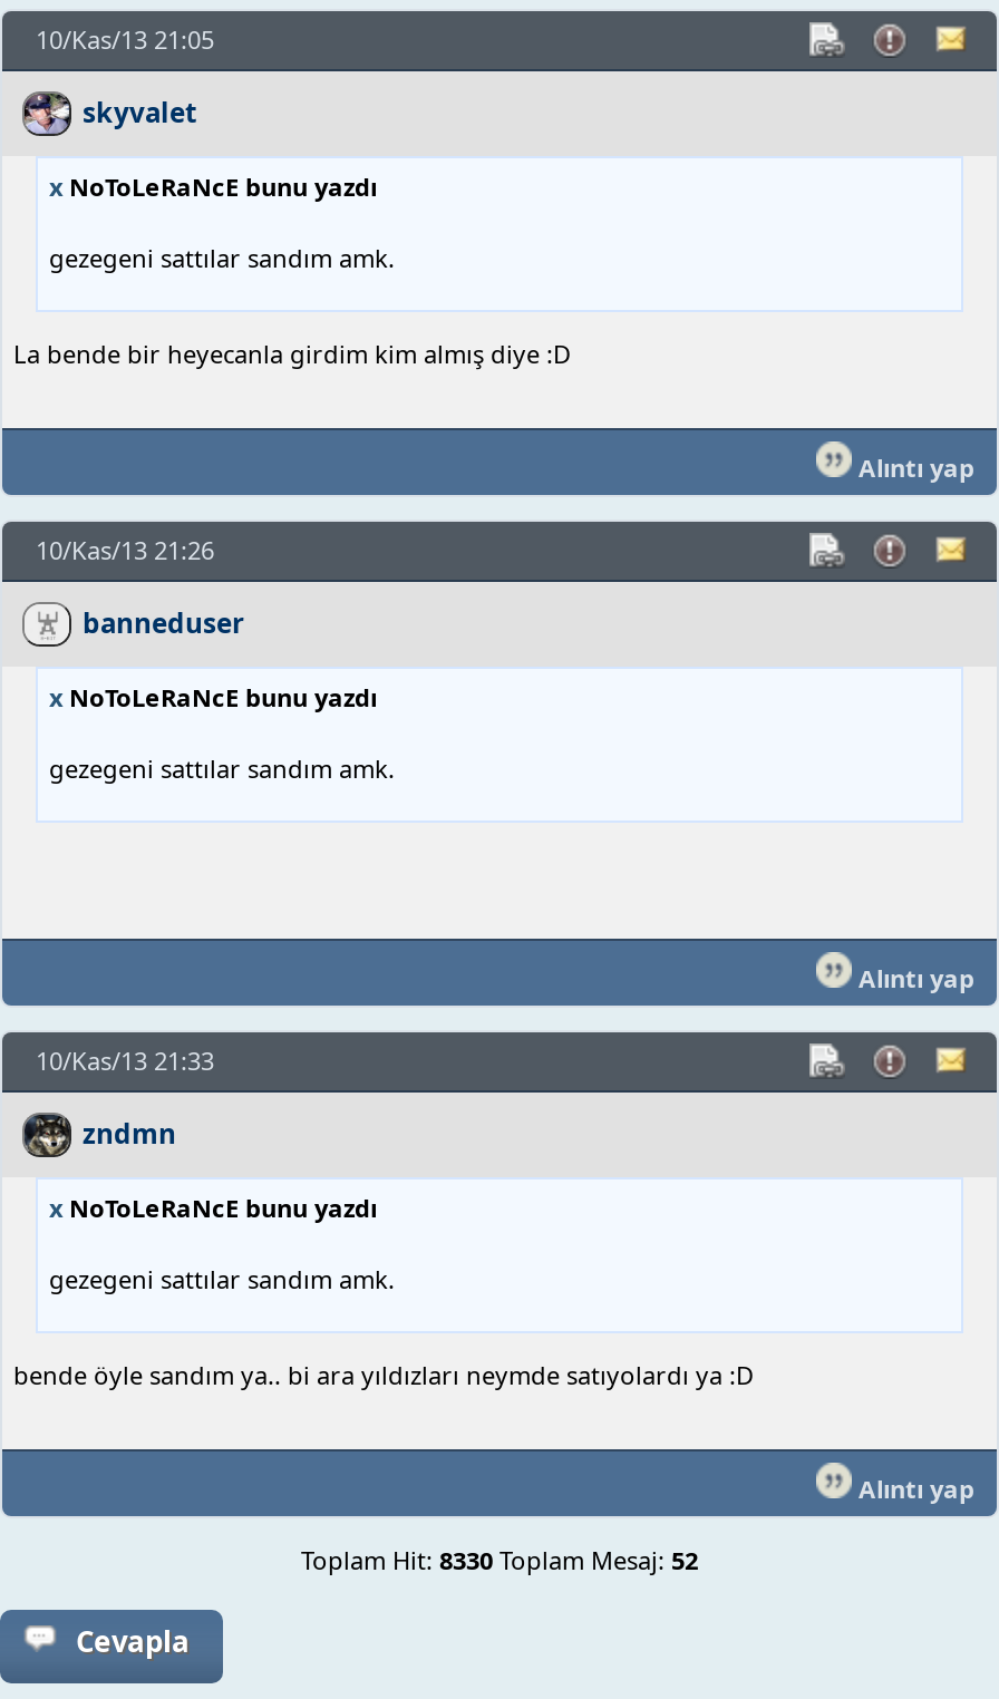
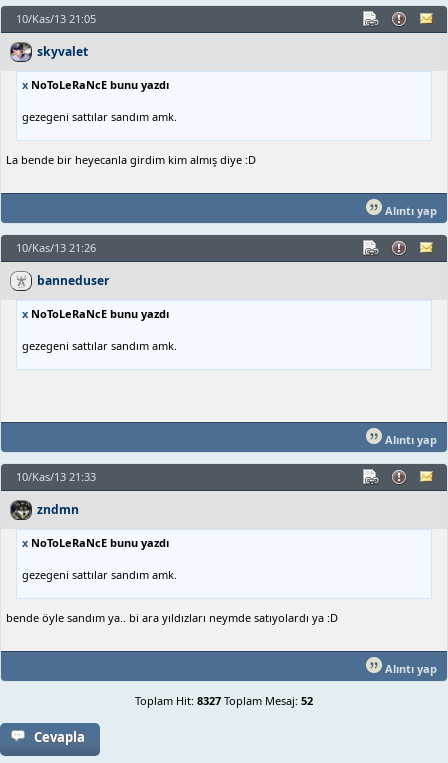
[301,1543,698,1577] Toplam Hit: 8330 Toplam Mesaj: 52 -> [135,693,313,708] Toplam Hit: 8327 Toplam Mesaj: 52

